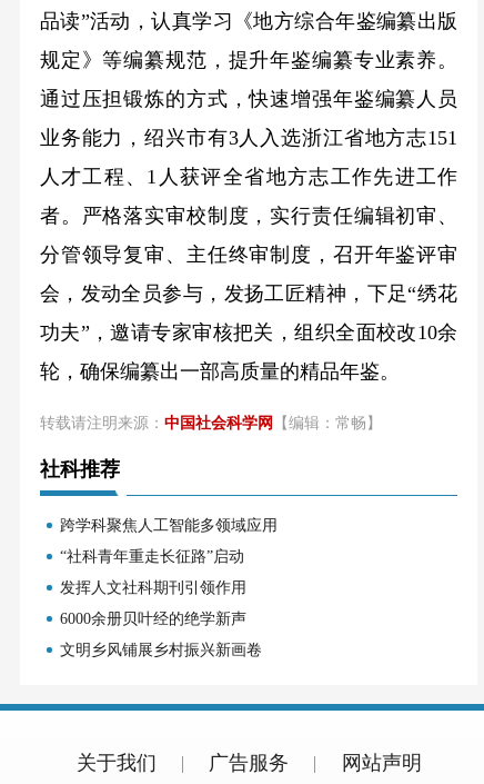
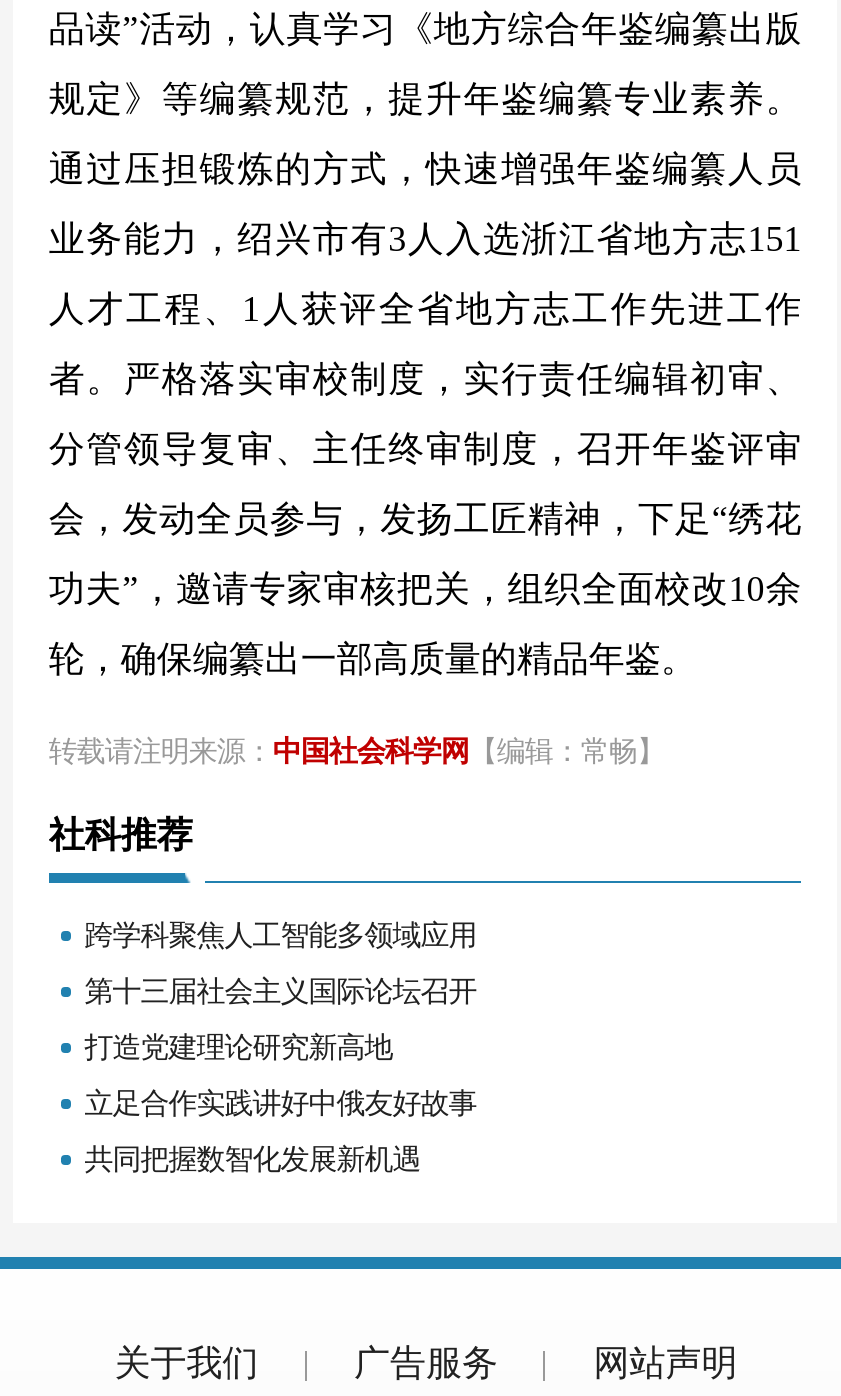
[60,547,244,564] “社科青年重走长征路”启动 -> [84,974,476,1006] 第十三届社会主义国际论坛召开
[60,578,246,596] 发挥人文社科期刊引领作用 -> [84,1030,392,1062] 打造党建理论研究新高地
[60,609,246,627] 6000余册贝叶经的绝学新声 -> [84,1086,476,1118] 立足合作实践讲好中俄友好故事
[60,640,262,658] 文明乡风铺展乡村振兴新画卷 -> [84,1142,420,1174] 共同把握数智化发展新机遇

